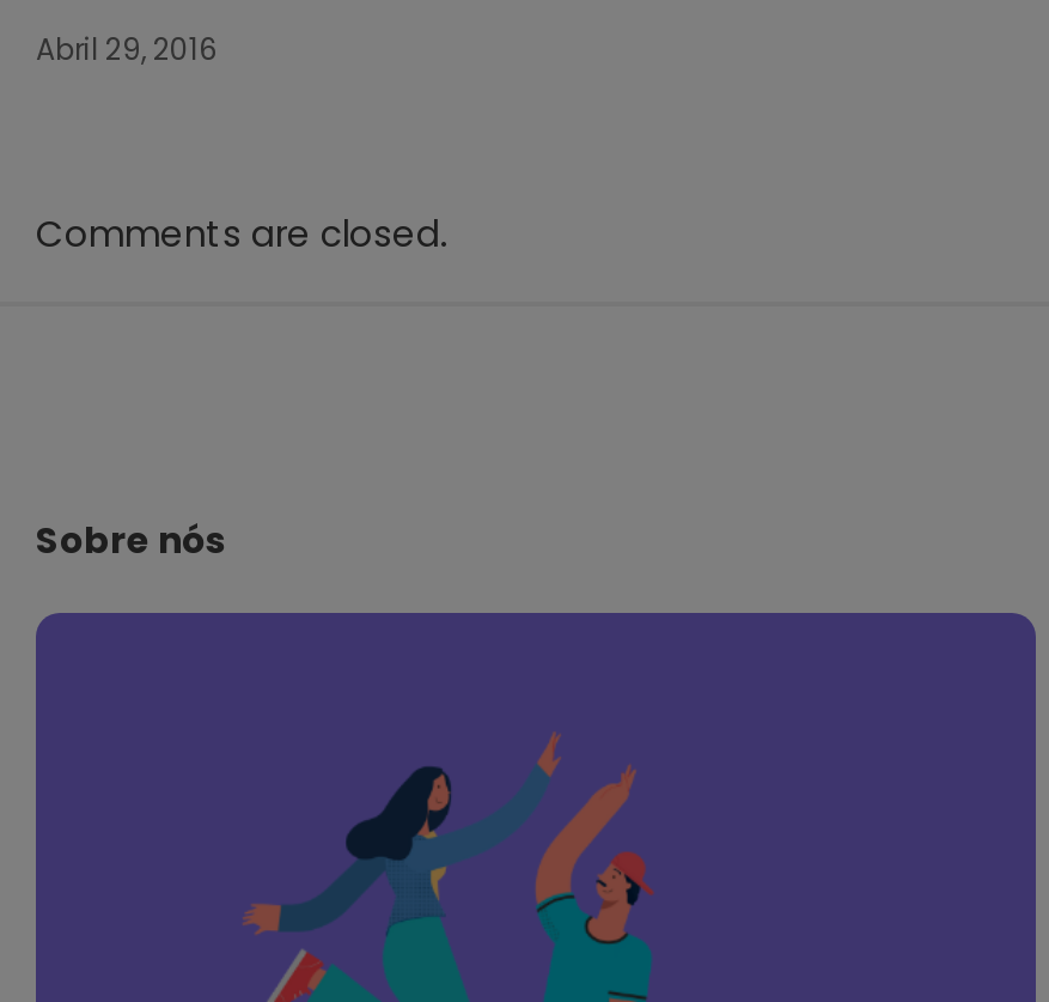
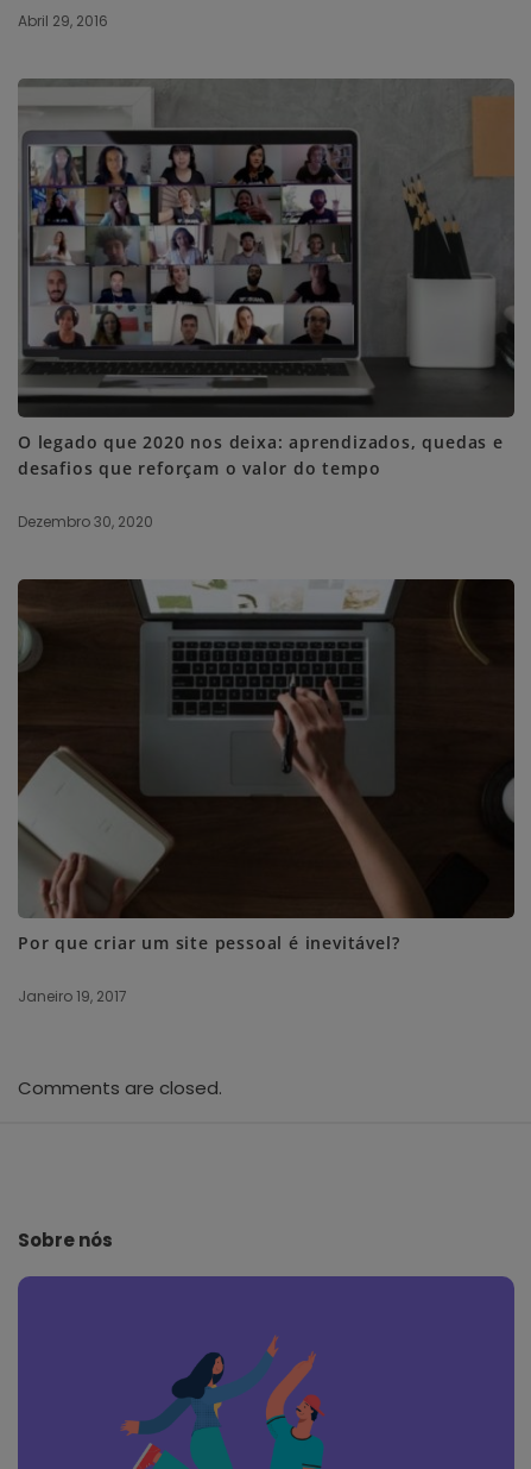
none -> [17,77,516,532] [image] | O legado que 2020 nos deixa: aprendizados, quedas e | desafios que reforçam o valor do tempo | Dezembro 30, 2020
none -> [17,578,516,1006] [image] | Por que criar um site pessoal é inevitável? | Janeiro 19, 2017

